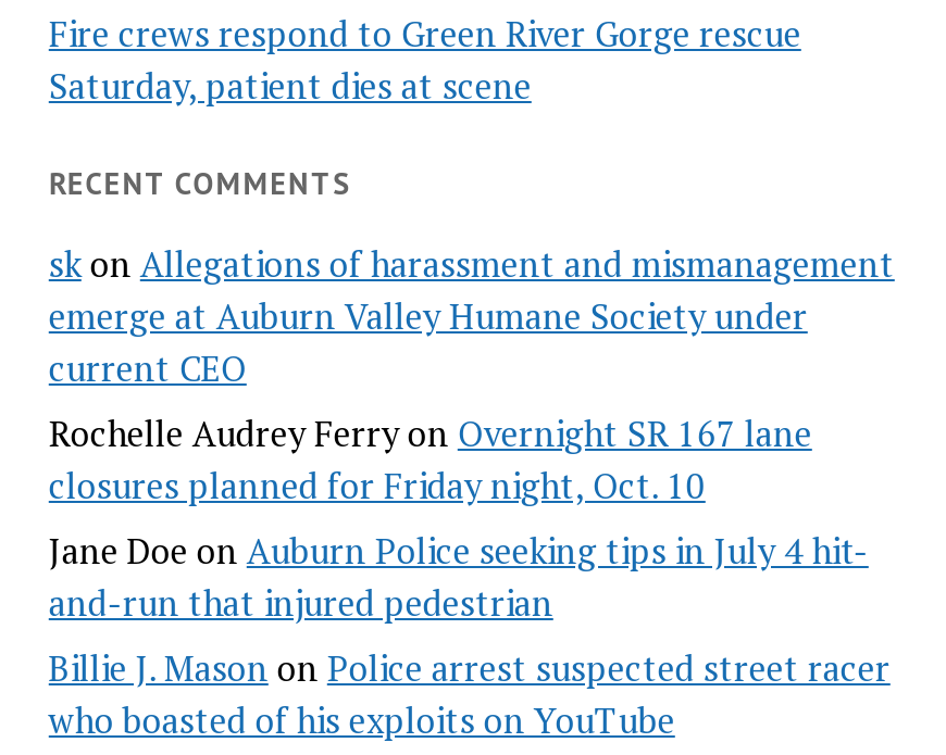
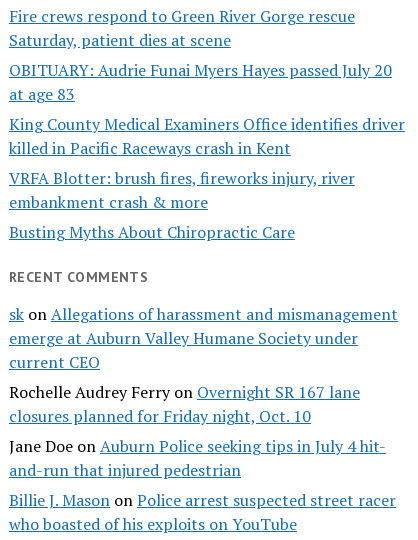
none -> [9,59,405,243] OBITUARY: Audrie Funai Myers Hayes passed July 20 | at age 83 | King County Medical Examiners Office identifies driver | killed in Pacific Raceways crash in Kent | VRFA Blotter: brush fires, fireworks injury, river | embankment crash & more | Busting Myths About Chiropractic Care

